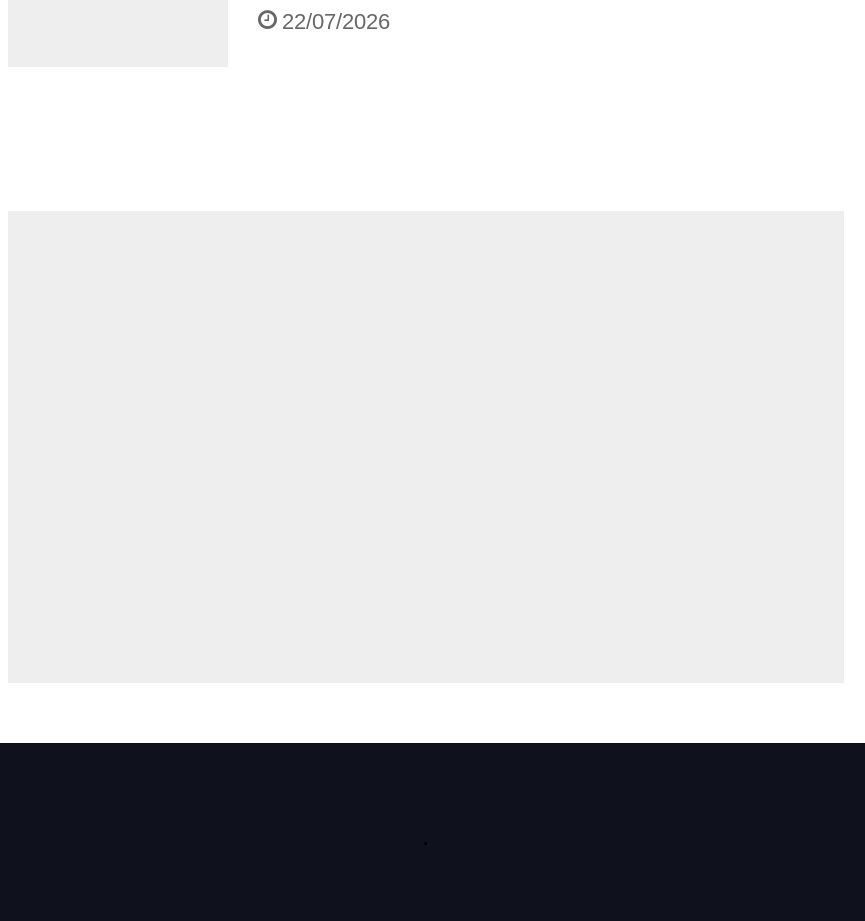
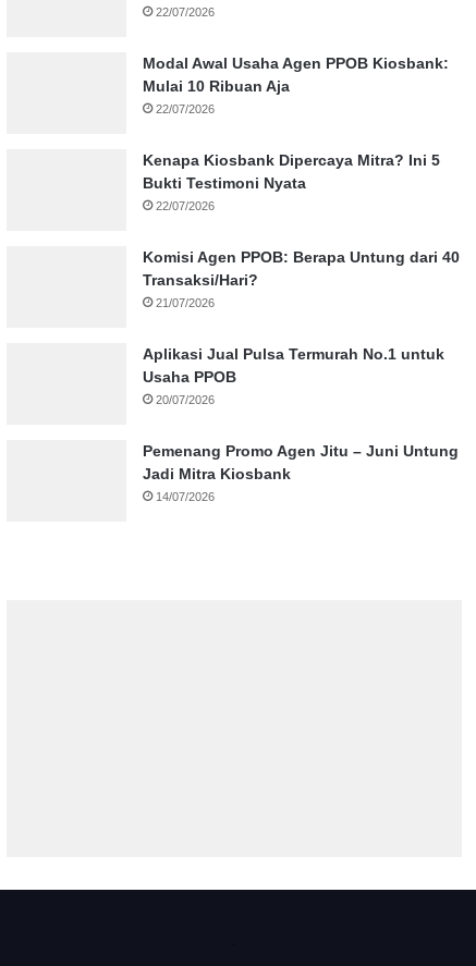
none -> [143,54,460,503] Modal Awal Usaha Agen PPOB Kiosbank: | Mulai 10 Ribuan Aja | 22/07/2026 | Kenapa Kiosbank Dipercaya Mitra? Ini 5 | Bukti Testimoni Nyata | 22/07/2026 | Komisi Agen PPOB: Berapa Untung dari 40 | Transaksi/Hari? | 21/07/2026 | Aplikasi Jual Pulsa Termurah No.1 untuk | Usaha PPOB | 20/07/2026 | Pemenang Promo Agen Jitu – Juni Untung | Jadi Mitra Kiosbank | 14/07/2026

